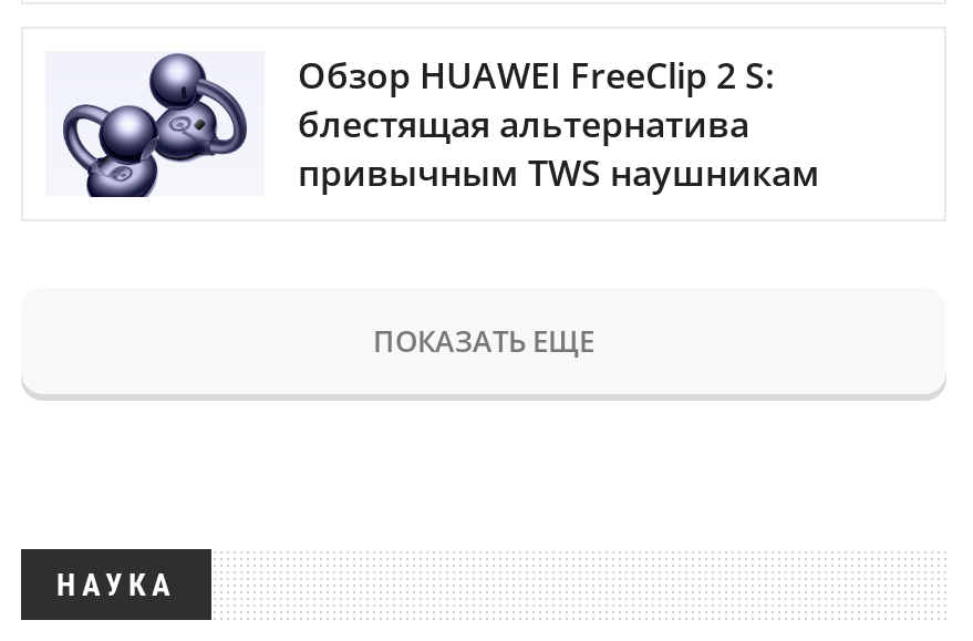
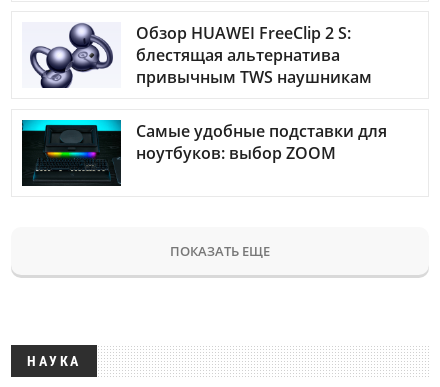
none -> [21,119,387,187] [image] | Самые удобные подставки для | ноутбуков: выбор ZOOM

